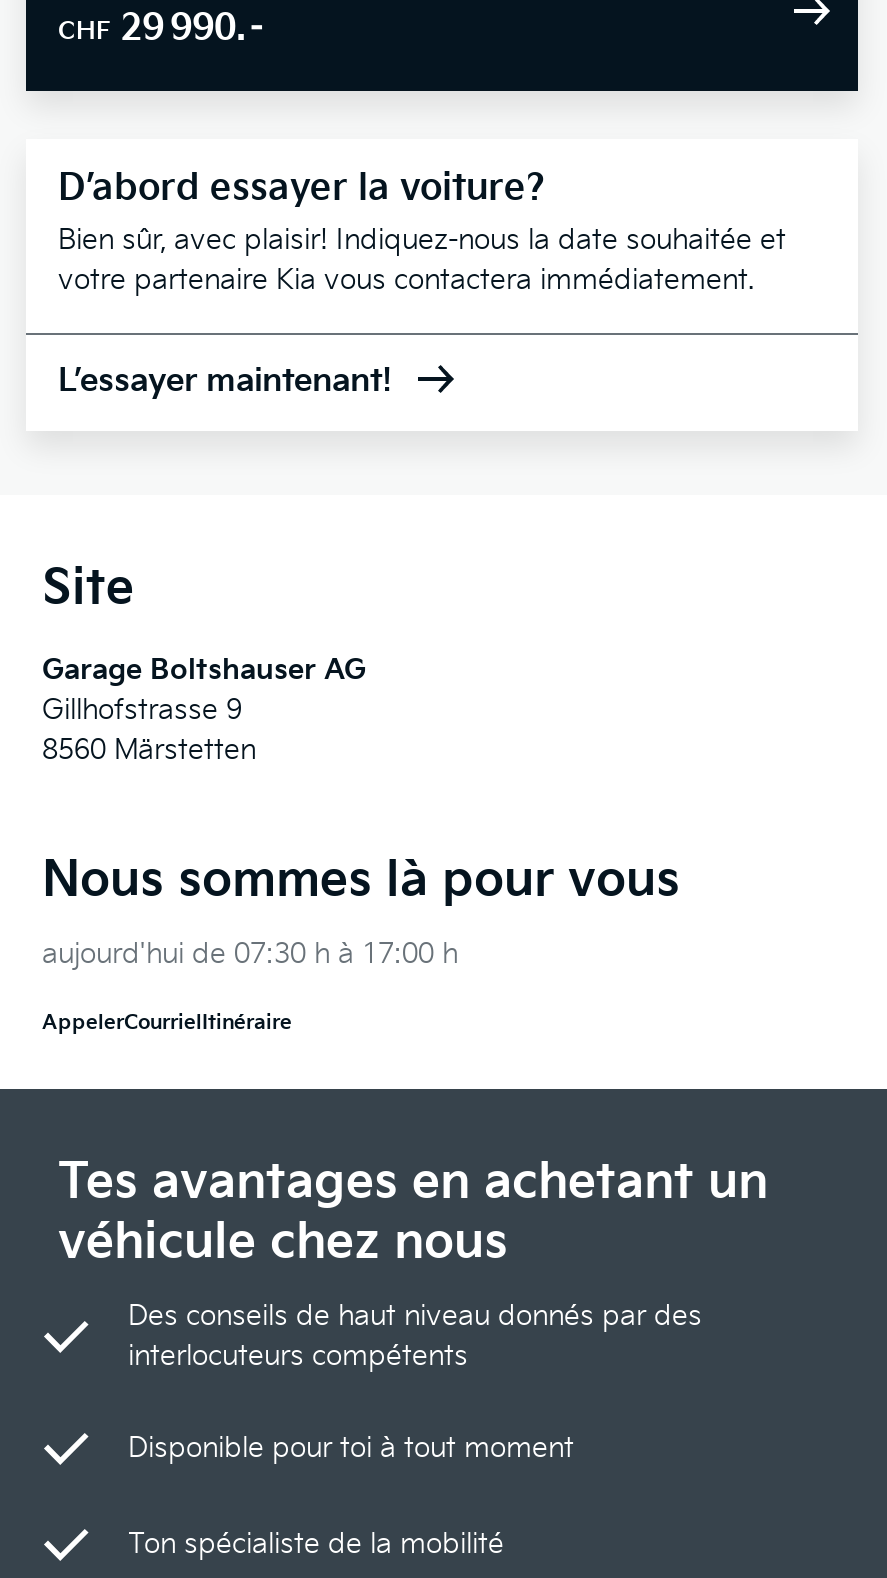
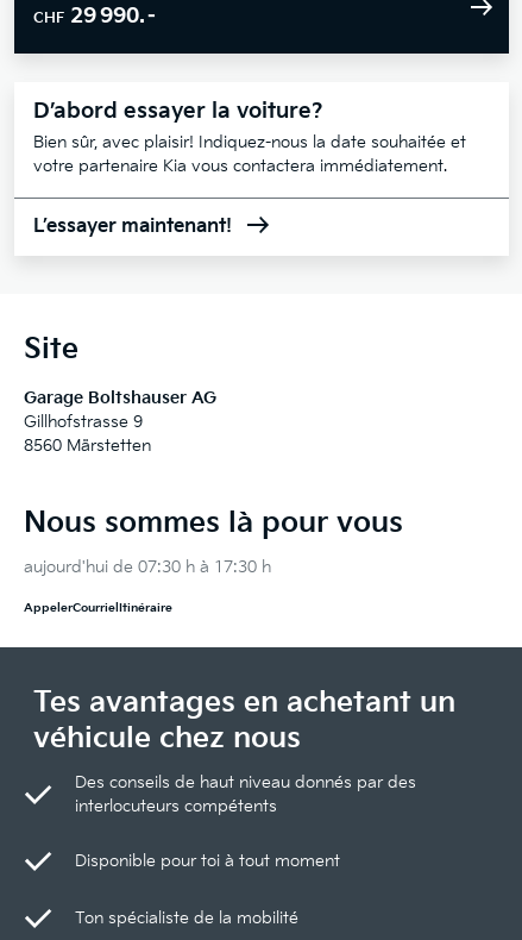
[42,937,458,971] aujourd'hui de 07:30 h à 17:00 h -> [24,557,271,577] aujourd'hui de 07:30 h à 17:30 h

